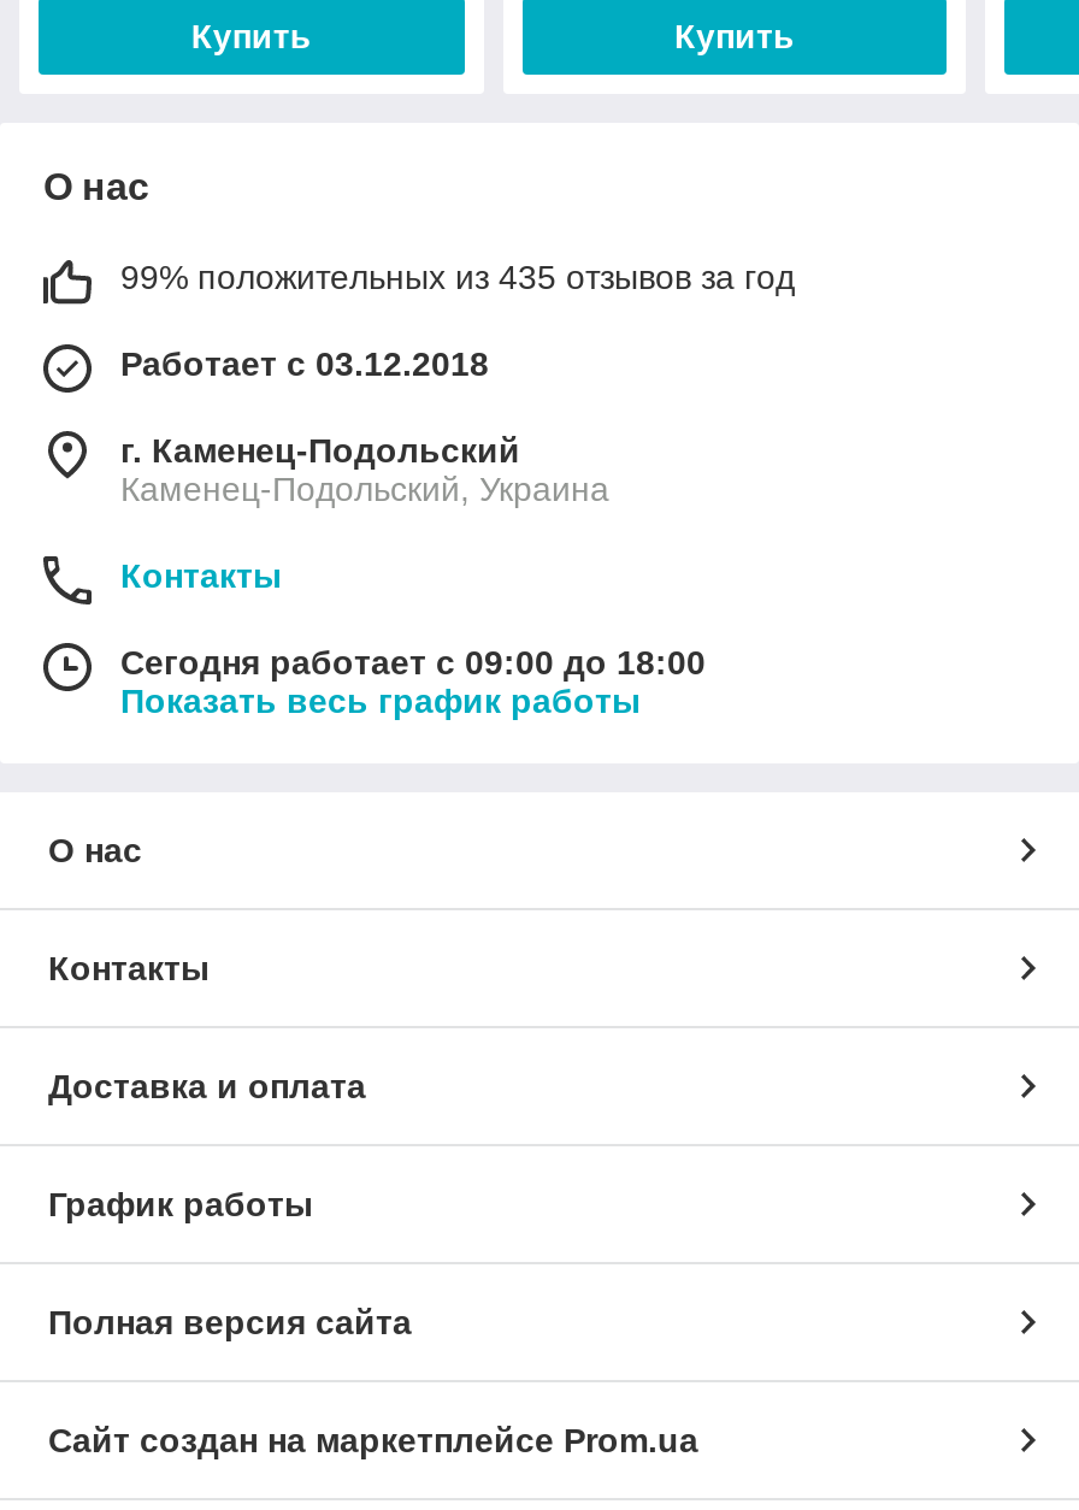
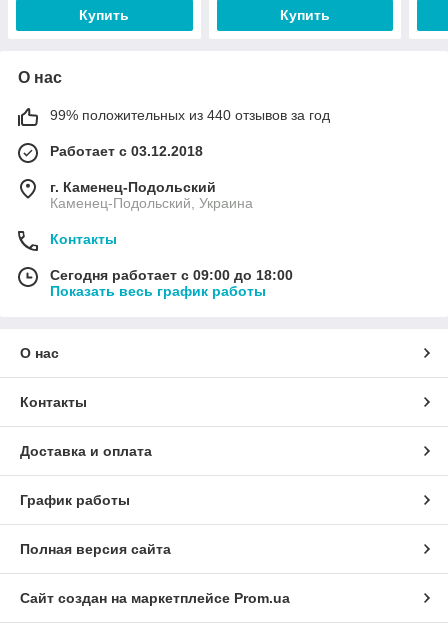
[120,258,795,296] 99% положительных из 435 отзывов за год -> [50,107,330,123] 99% положительных из 440 отзывов за год

